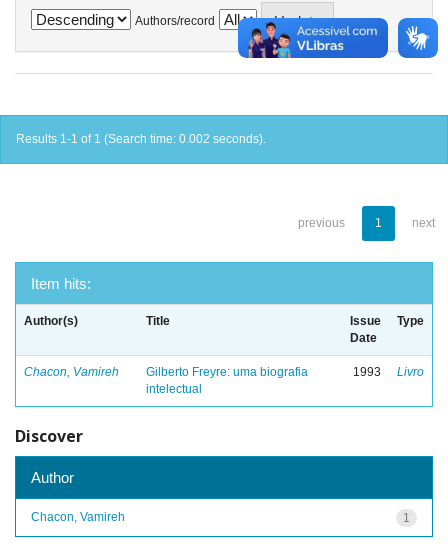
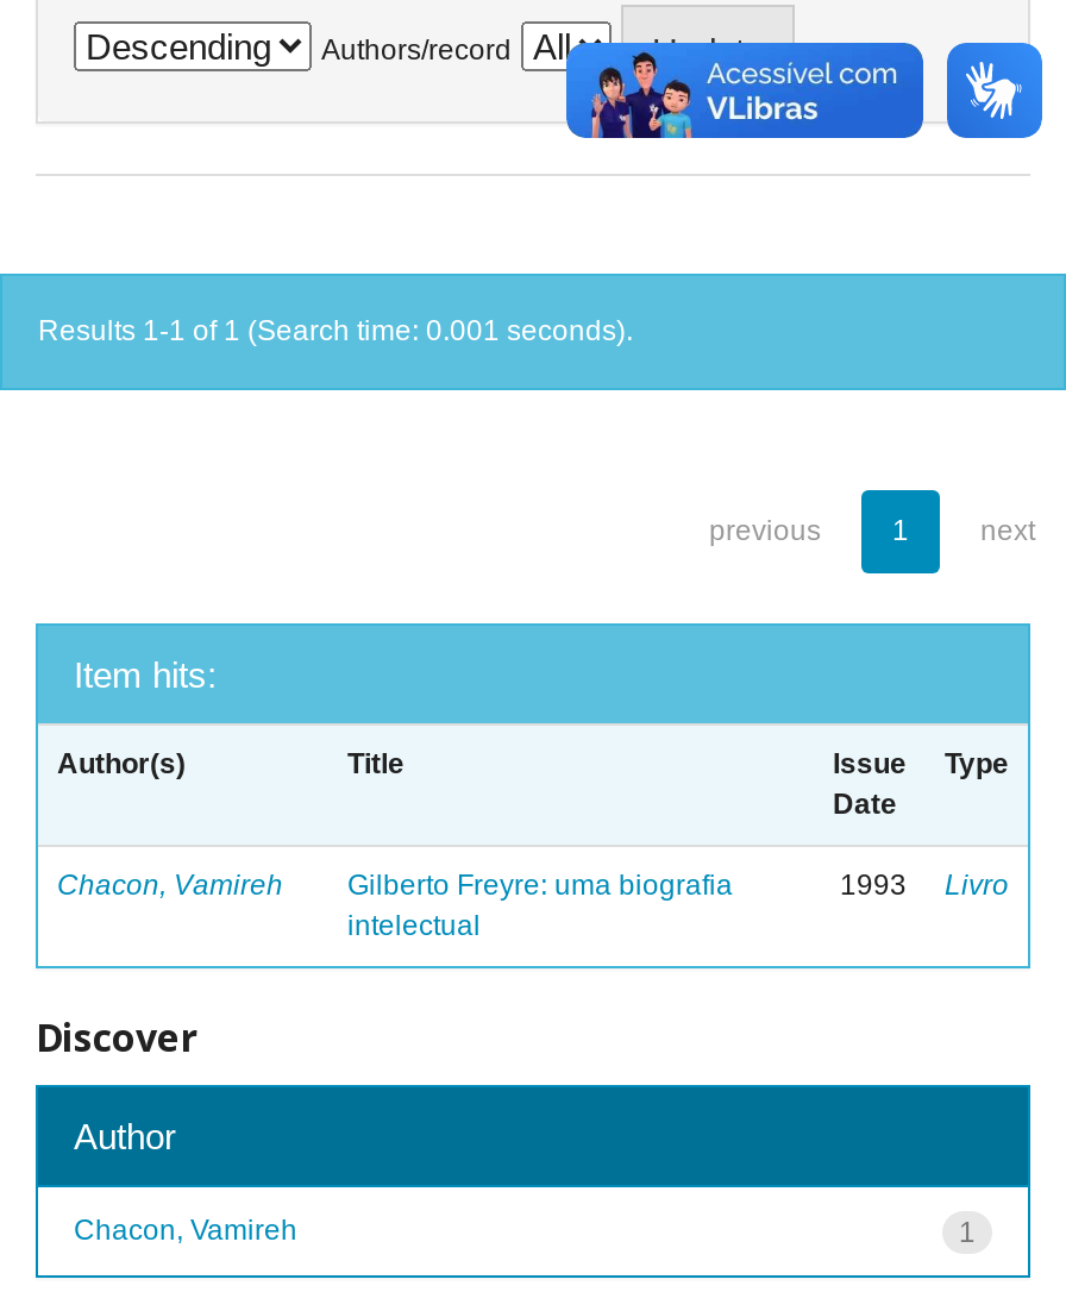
[16,132,266,146] Results 1-1 of 1 (Search time: 0.002 seconds). -> [38,314,633,347] Results 1-1 of 1 (Search time: 0.001 seconds).

